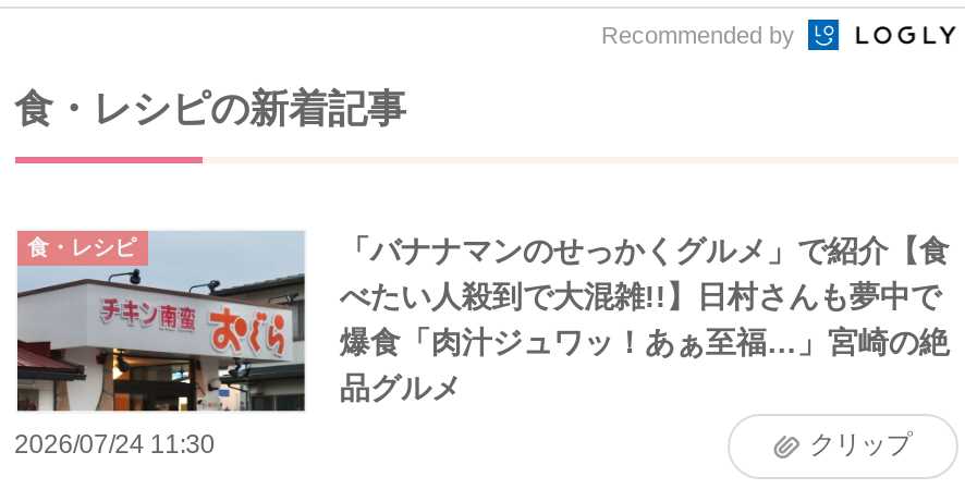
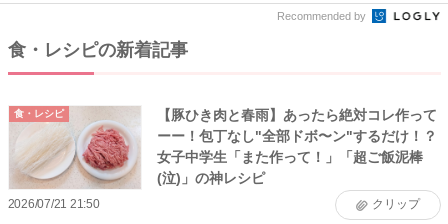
[14,233,307,460] [image] | 2026/07/24 11:30 -> [7,106,141,211] [image] | 2026/07/21 21:50
[339,234,949,406] 「バナナマンのせっかくグルメ」で紹介【食 | べたい人殺到で大混雑!!】日村さんも夢中で | 爆食「肉汁ジュワッ！あぁ至福…」宮崎の絶 | 品グルメ -> [157,107,437,186] 【豚ひき肉と春雨】あったら絶対コレ作って | ーー！包丁なし"全部ドボ〜ン"するだけ！？ | 女子中学生「また作って！」「超ご飯泥棒 | (泣)」の神レシピ

